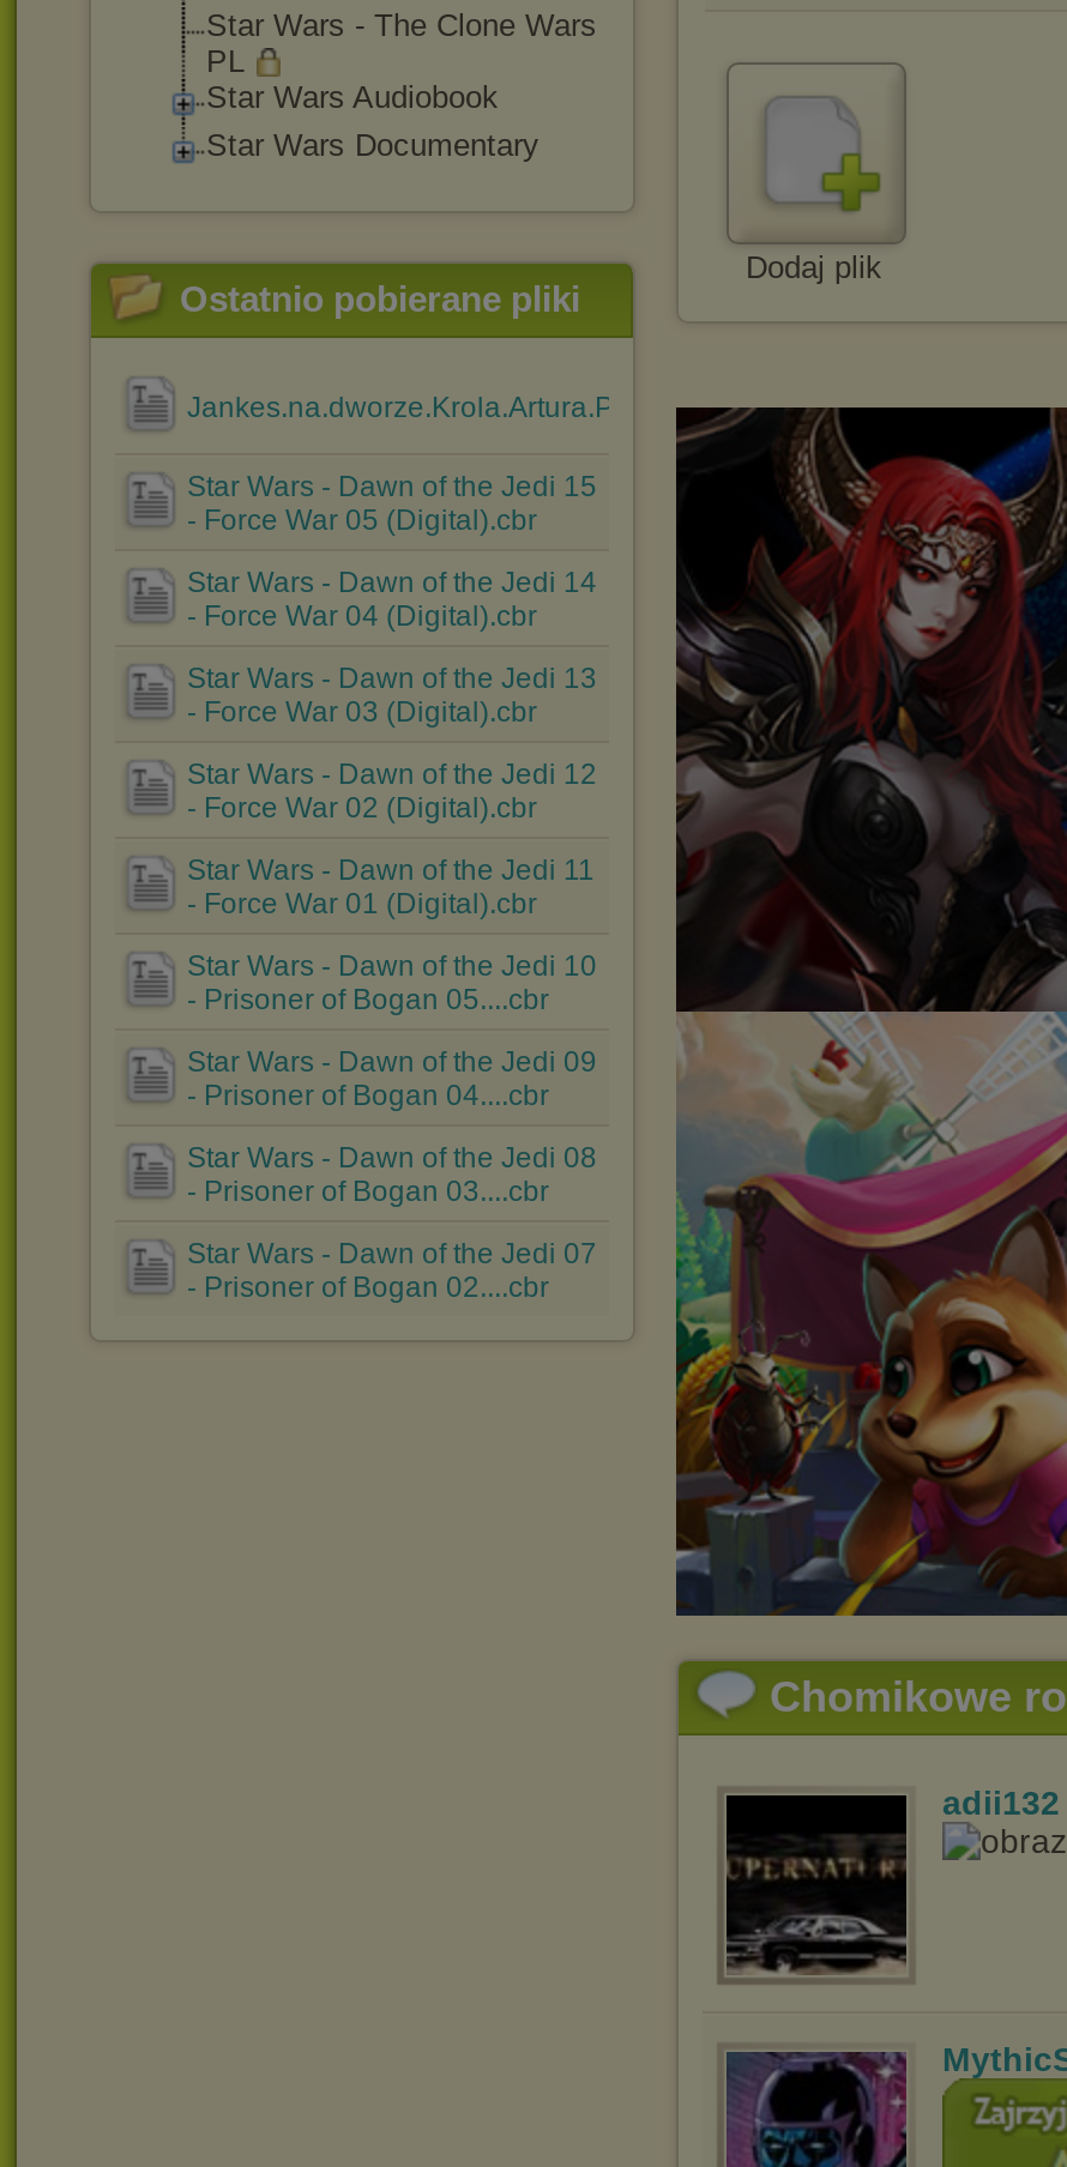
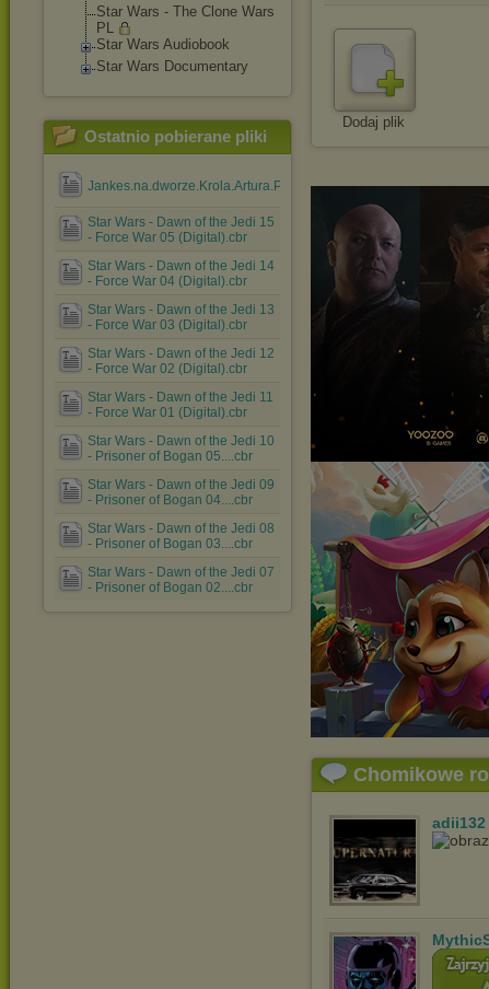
[674,408,1060,1012] [image] -> [311,186,486,463] [image]

